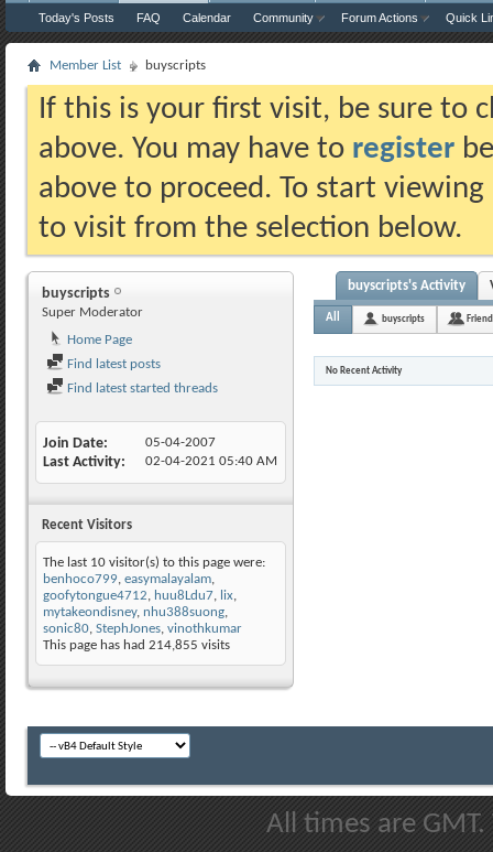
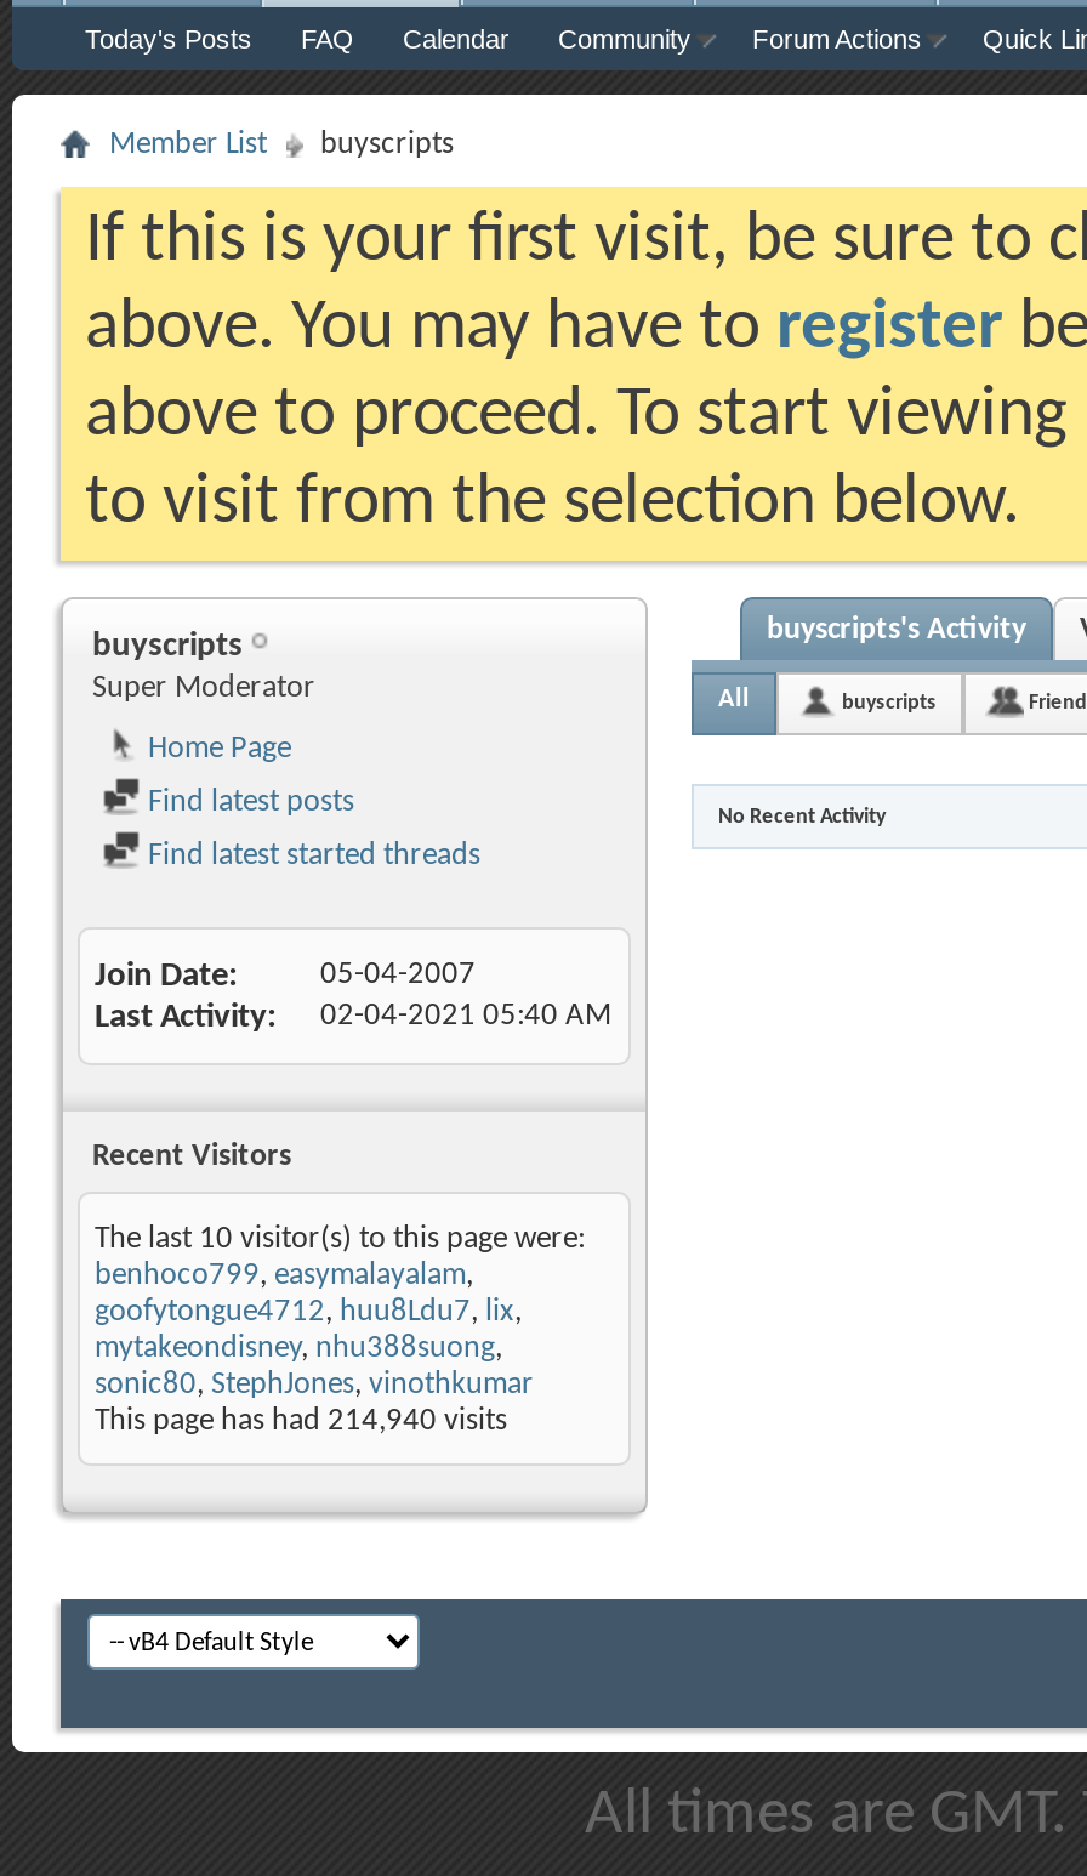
[43,638,230,653] This page has had 214,855 visits -> [95,1405,507,1437] This page has had 214,940 visits

